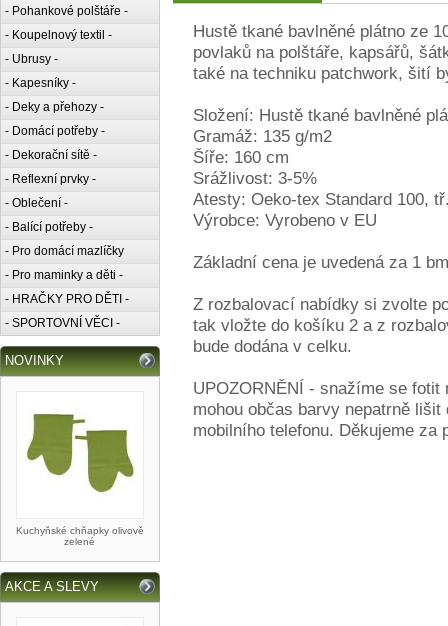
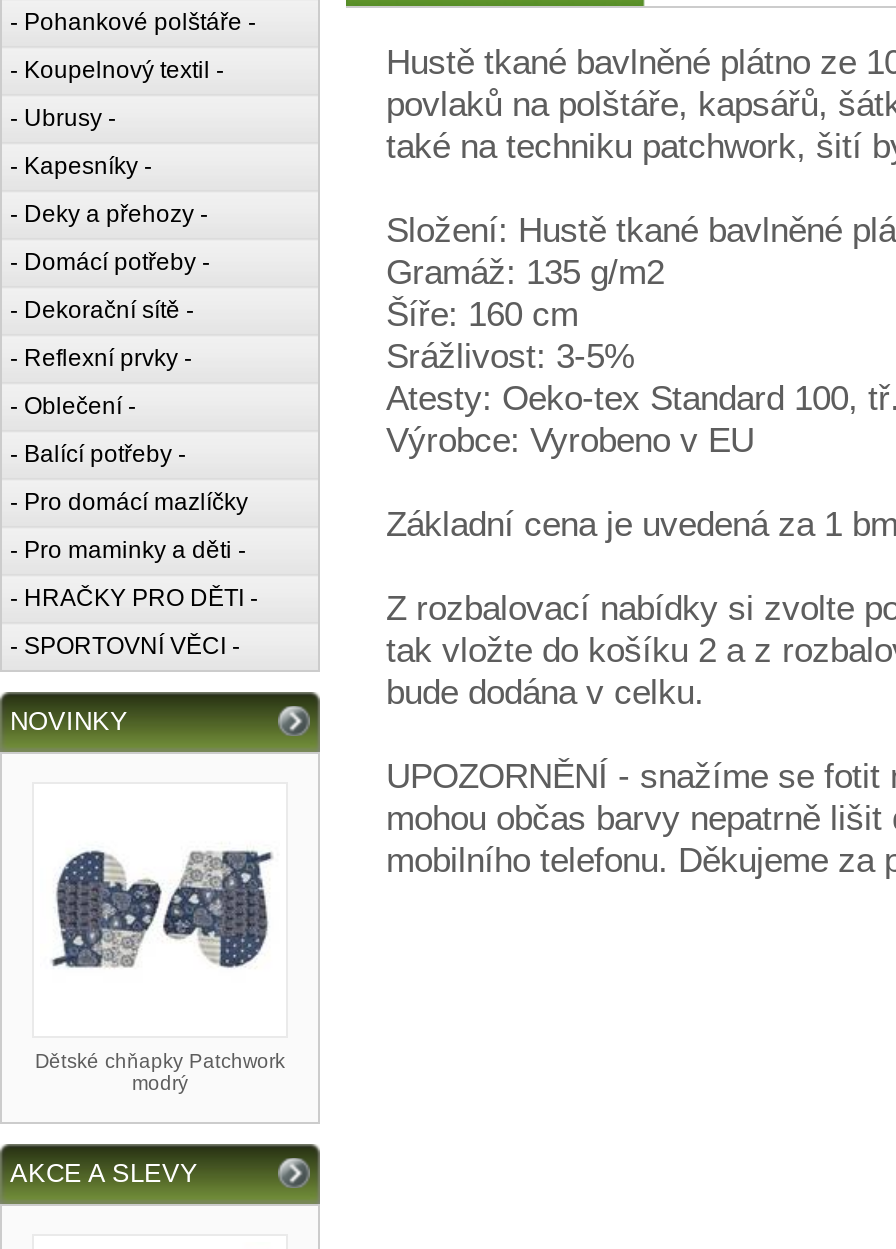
[16,413,144,547] [image] | Kuchyňské chňapky olivově | zelené -> [35,828,285,1094] [image] | Dětské chňapky Patchwork | modrý

